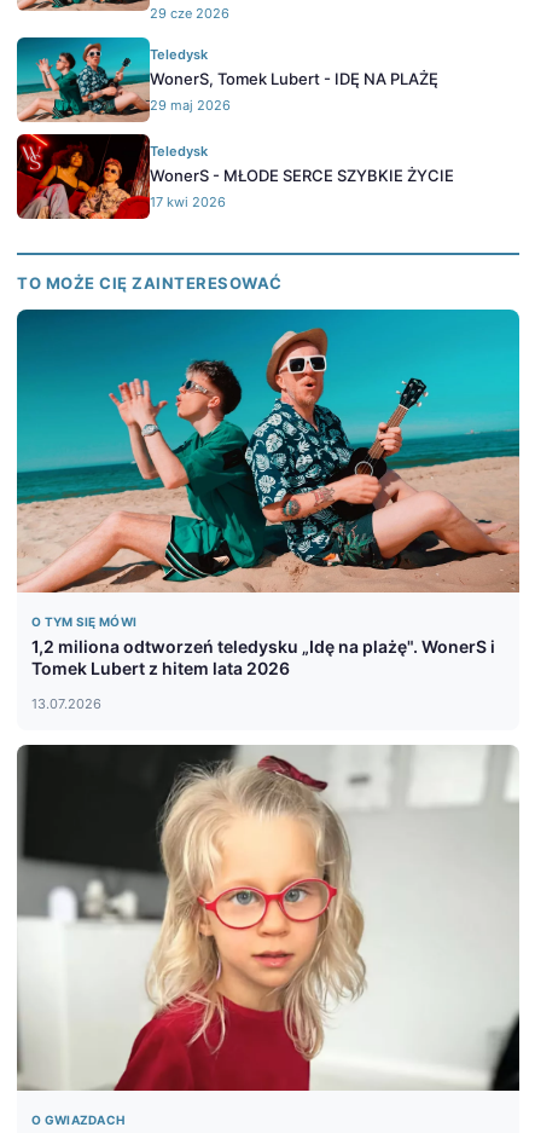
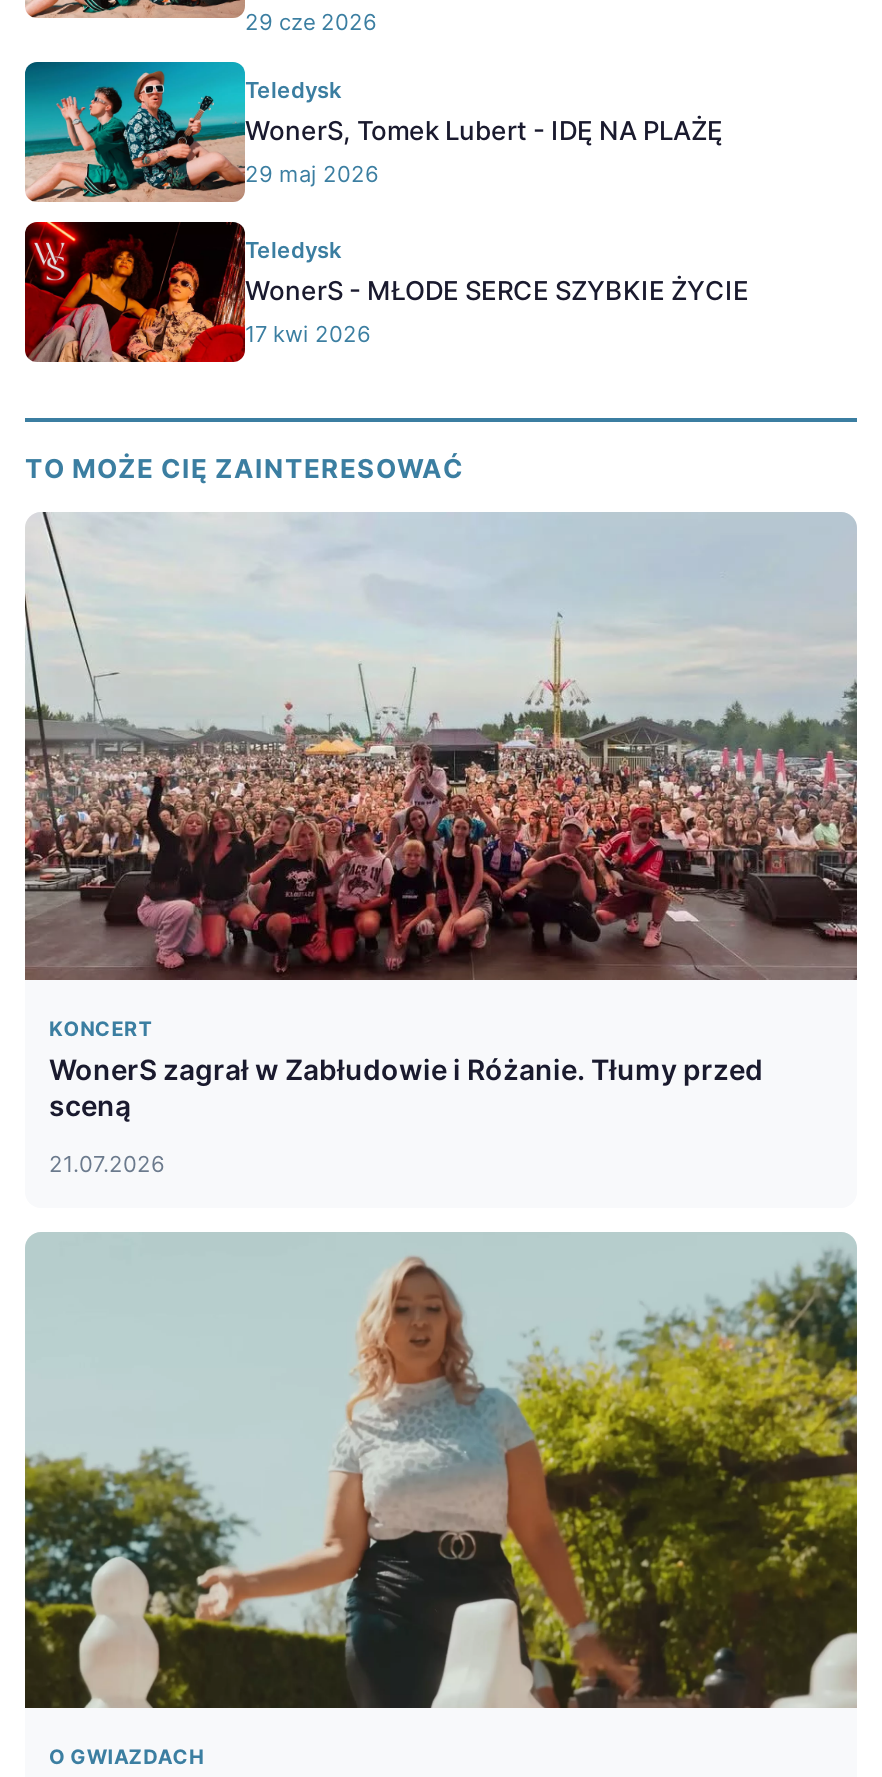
[16,310,519,678] [image] | O TYM SIĘ MÓWI | 1,2 miliona odtworzeń teledysku „Idę na plażę". WonerS i | Tomek Lubert z hitem lata 2026 -> [23,512,859,1122] [image] | KONCERT | WonerS zagrał w Zabłudowie i Różanie. Tłumy przed | sceną
[31,695,101,712] 13.07.2026 -> [49,1150,165,1178] 21.07.2026
[17,744,521,1092] [image] -> [23,1232,859,1710] [image]

